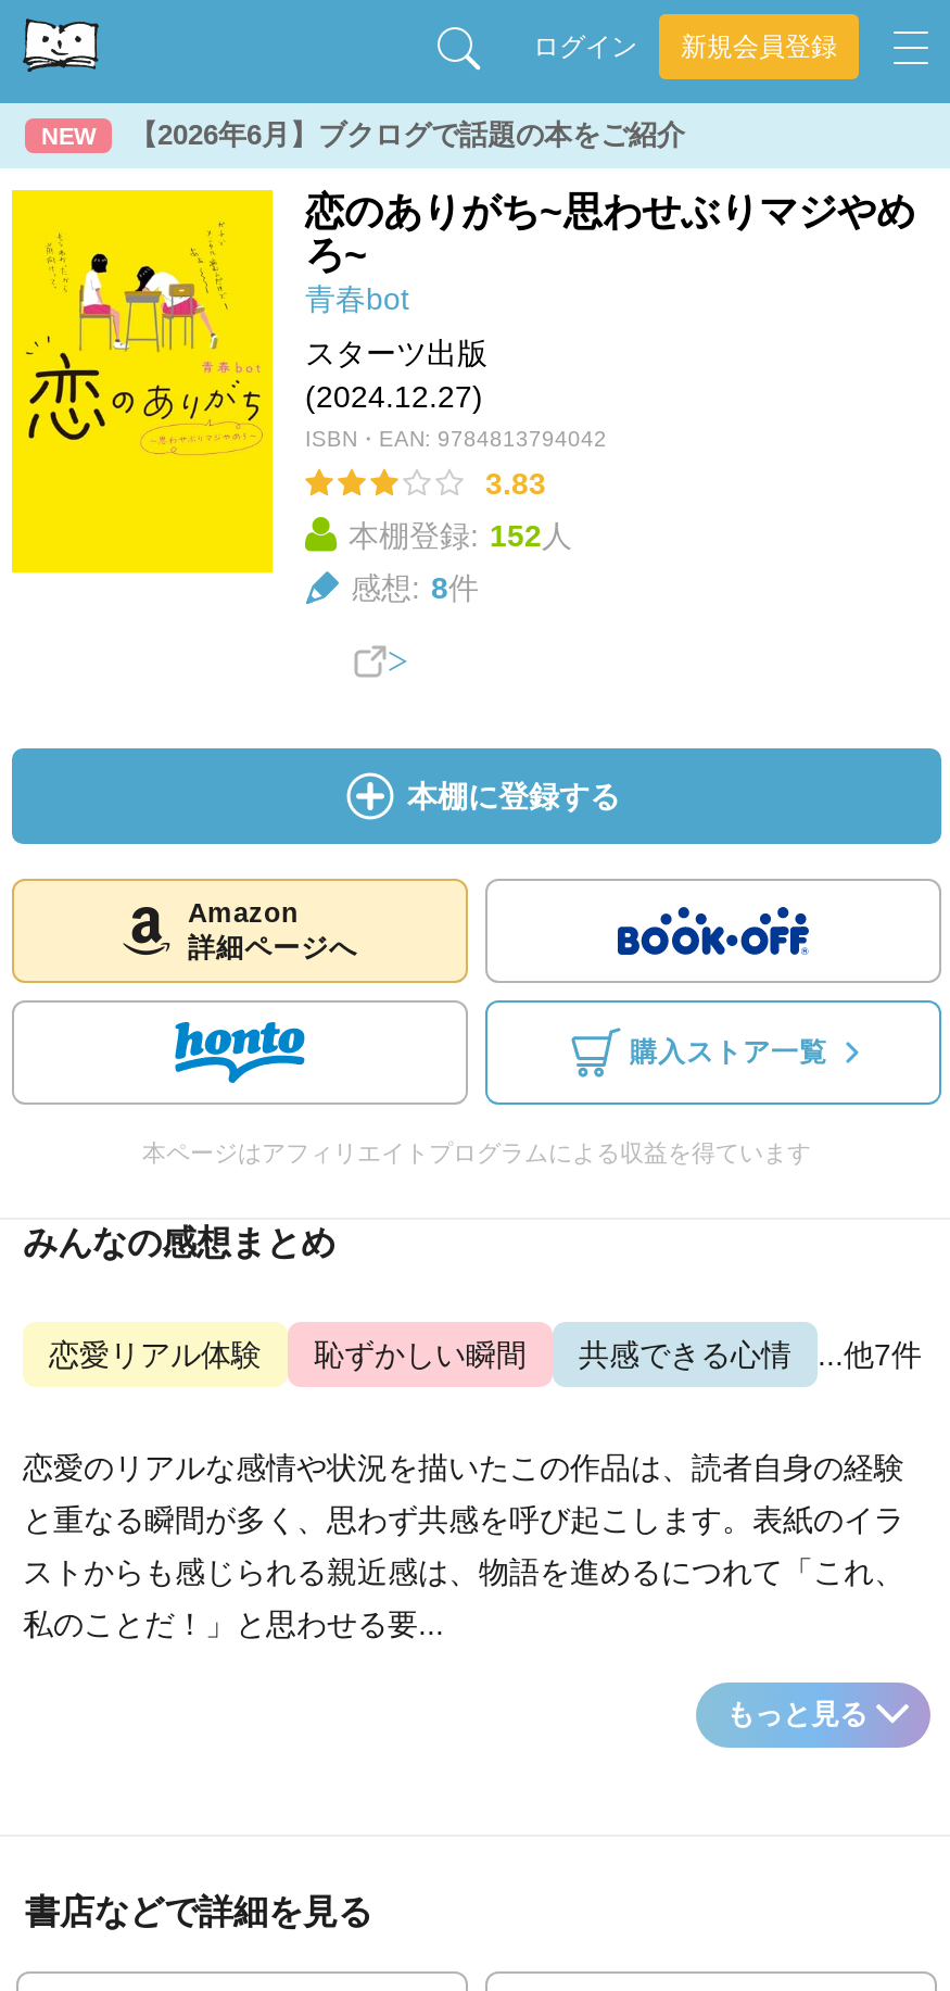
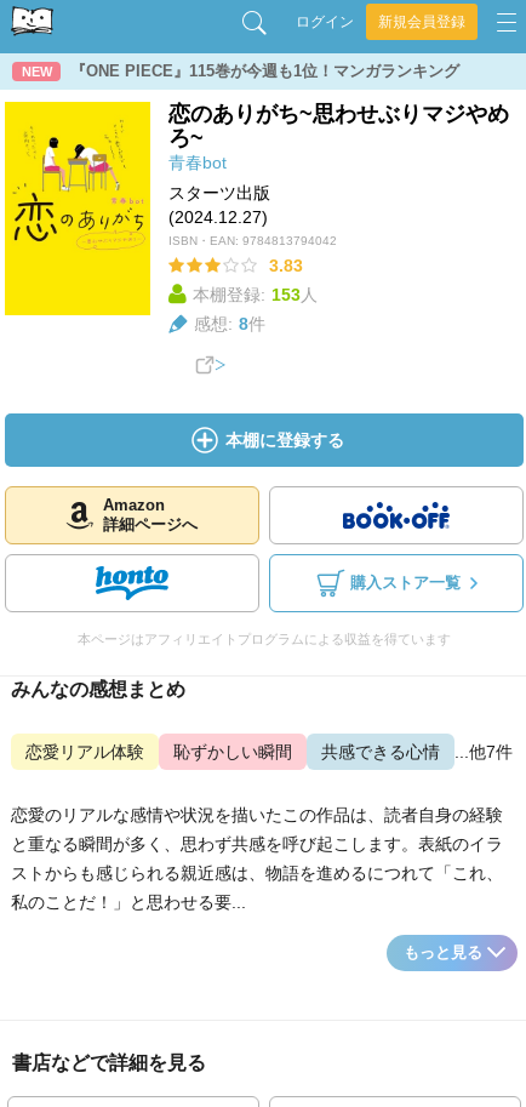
[129,118,685,151] 【2026年6月】ブクログで話題の本をご紹介 -> [70,62,459,80] 『ONE PIECE』115巻が今週も1位！マンガランキング
[349,518,572,553] 本棚登録: 152人 -> [193,285,318,304] 本棚登録: 153人

